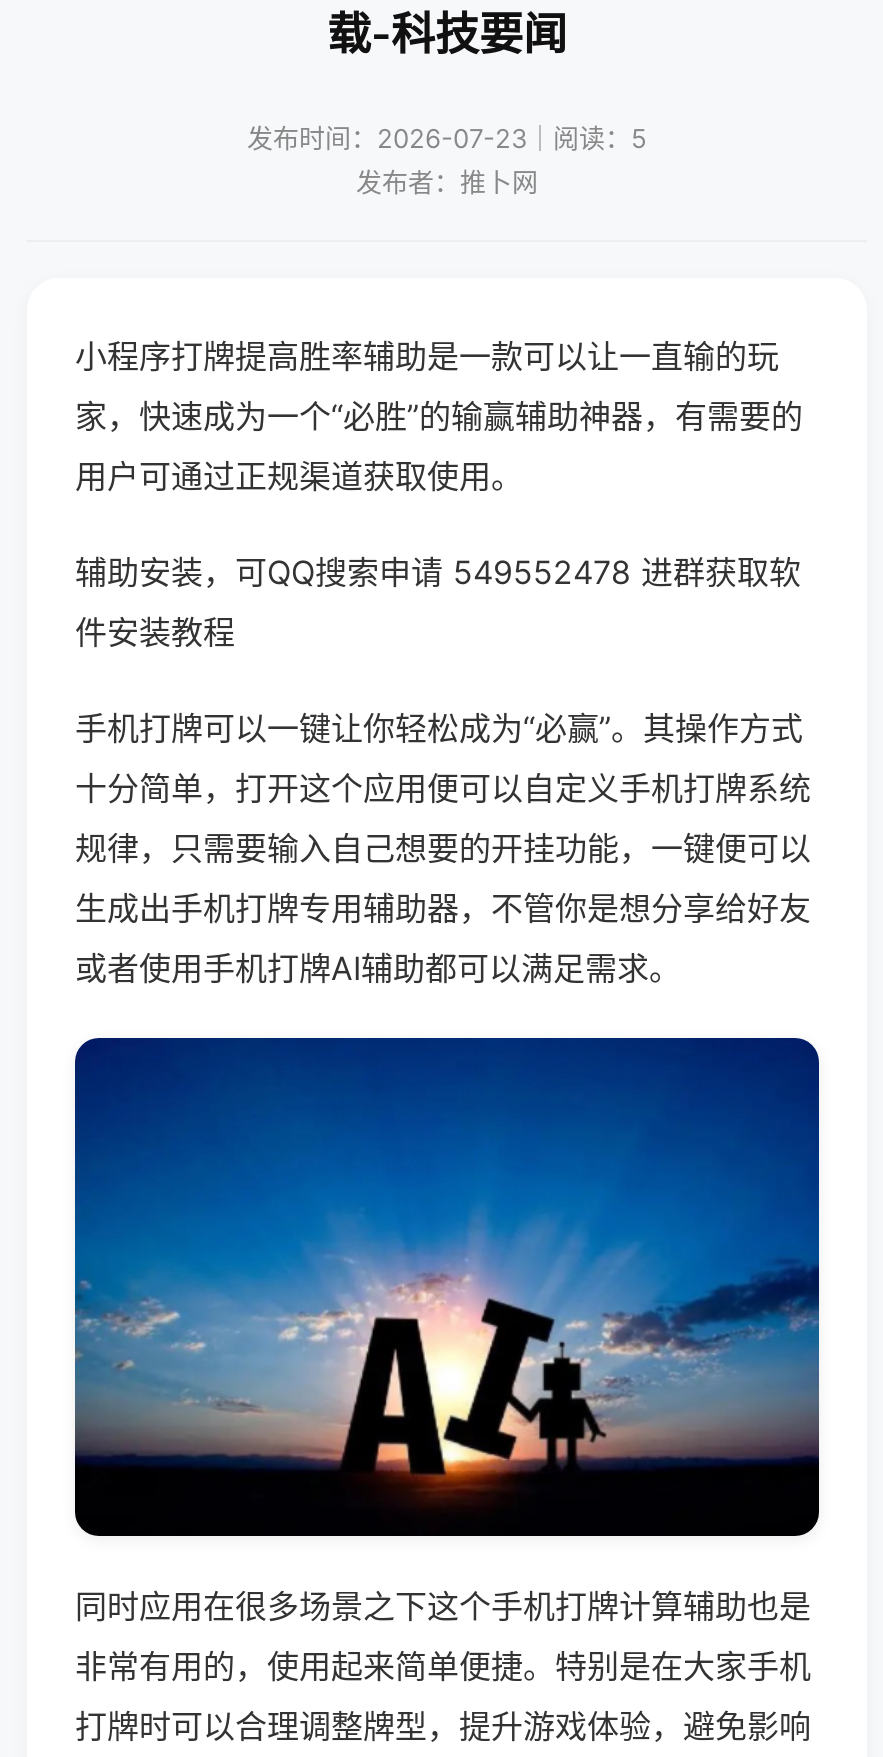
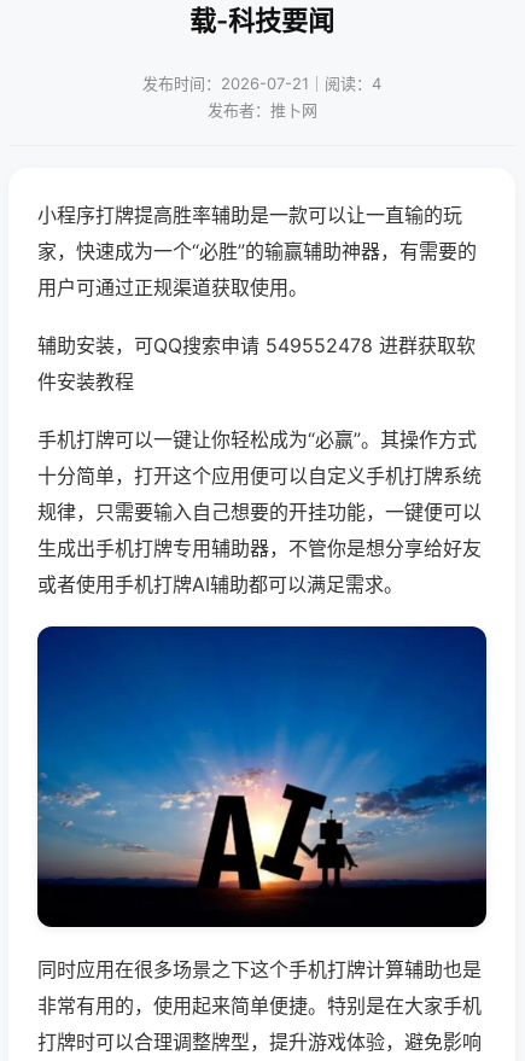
[247,122,647,154] 发布时间：2026-07-23｜阅读：5 -> [142,74,381,93] 发布时间：2026-07-21｜阅读：4

